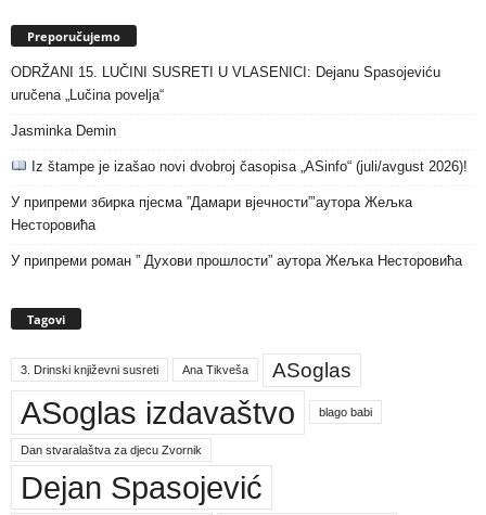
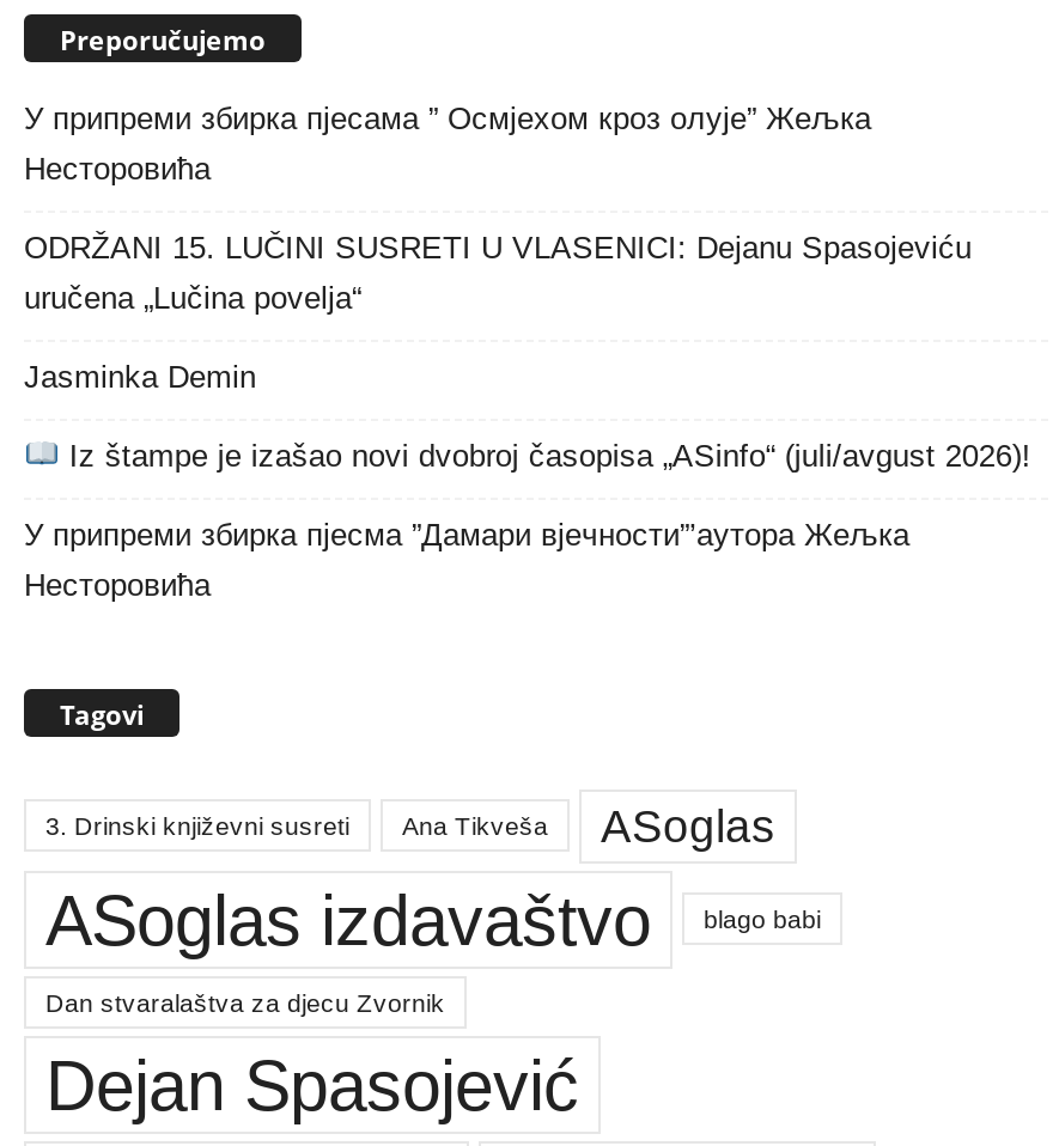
none -> [24,100,871,187] У припреми збирка пјесама ” Осмјехом кроз олује” Жељка | Несторовића
moved [11,64,467,233] -> [24,230,1031,603]: ODRŽANI 15. LUČINI SUSRETI U VLASENICI: Dejanu Spasojeviću | uručena „Lučina povelja“ | Jasminka Demin | Iz štampe je izašao novi dvobroj časopisa „ASinfo“ (juli/avgust 2026)! | У припреми збирка пјесма ”Дамари вјечности”’аутора Жељка | Несторовића
[11,253,462,269] У припреми роман ” Духови прошлости” аутора Жељка Несторовића -> none

